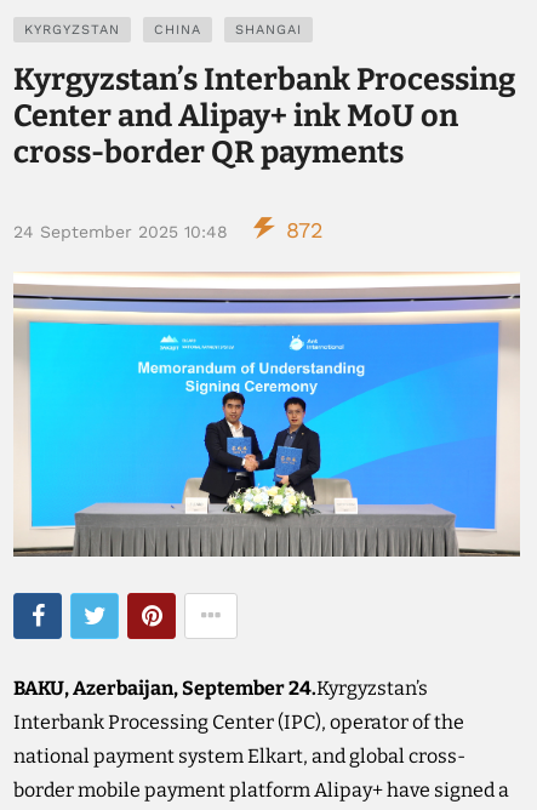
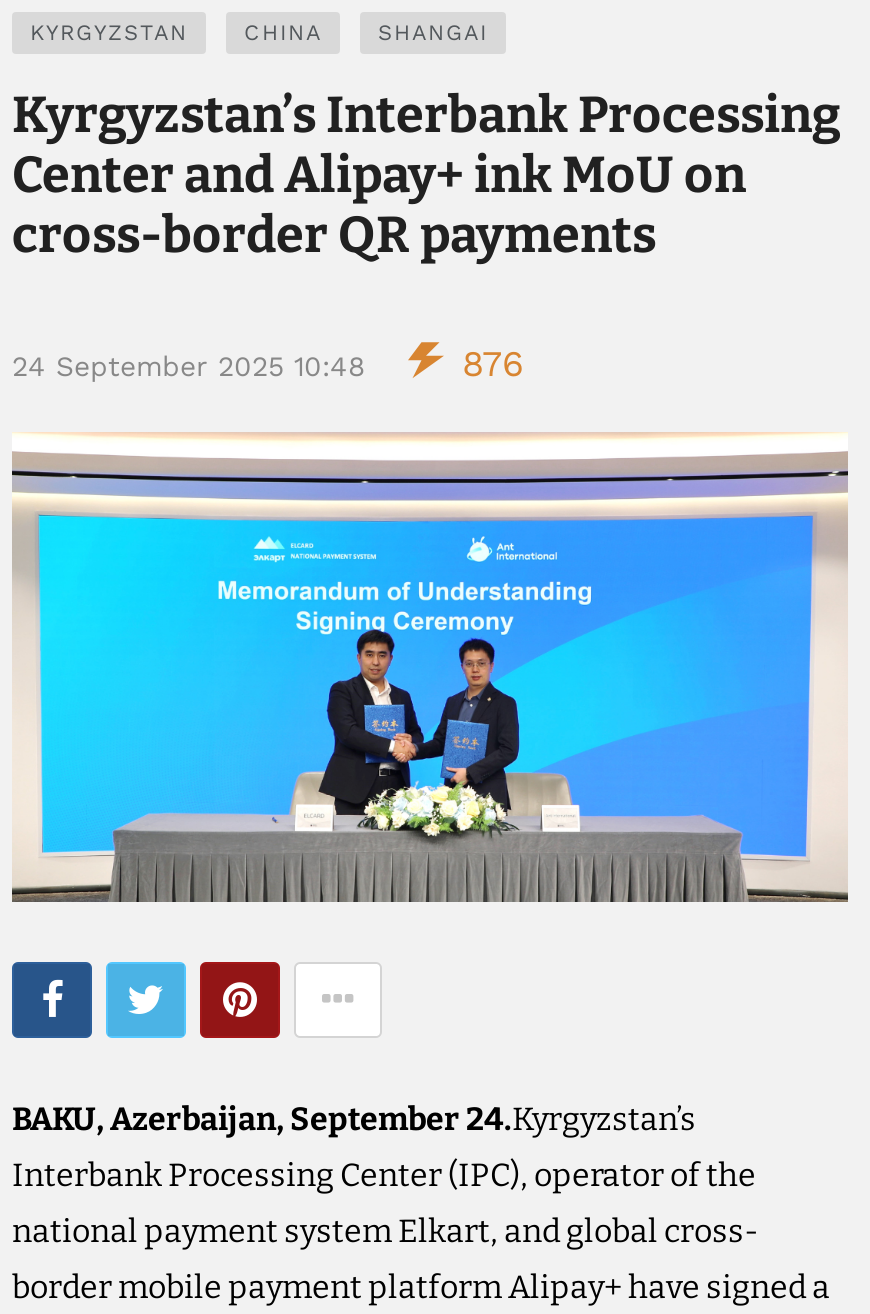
[286,217,324,243] 872 -> [462,342,524,384] 876

